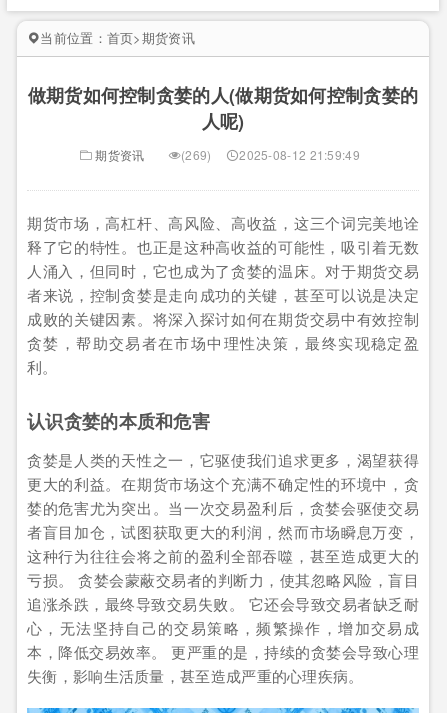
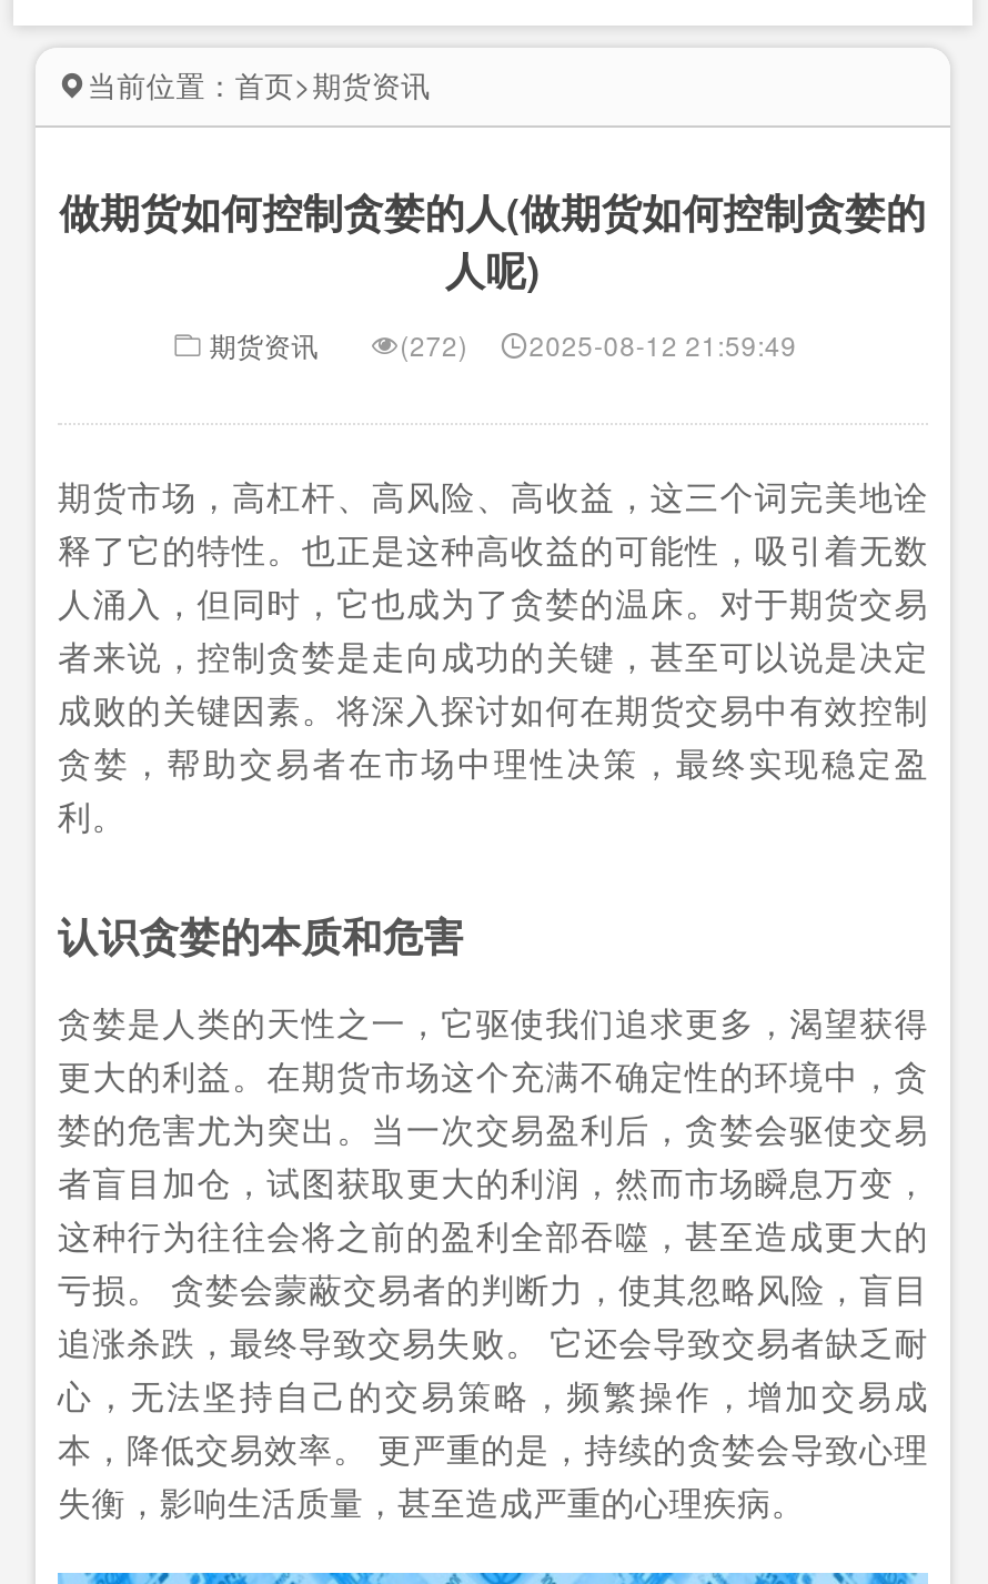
[181,146,360,163] (269) 2025-08-12 21:59:49 -> [400,325,797,363] (272) 2025-08-12 21:59:49

